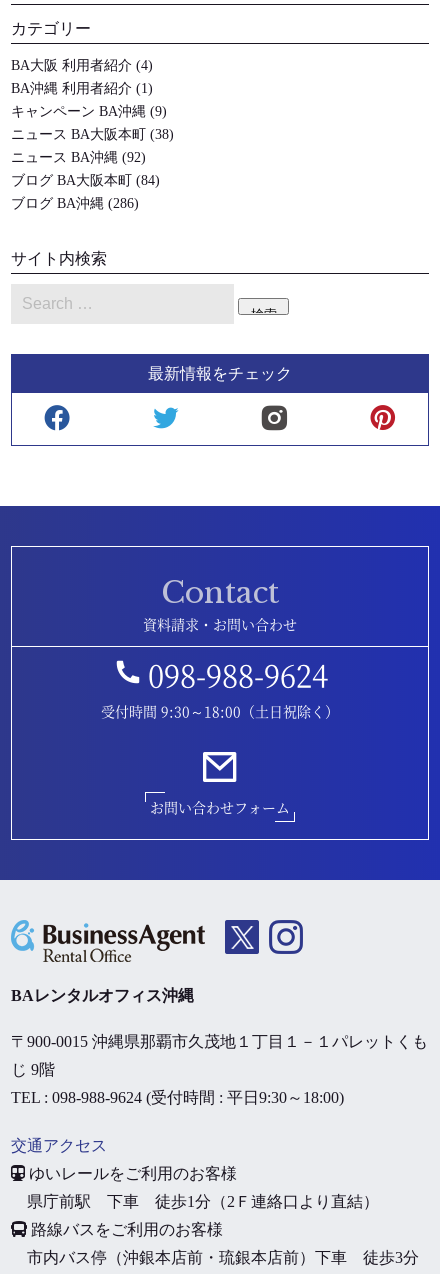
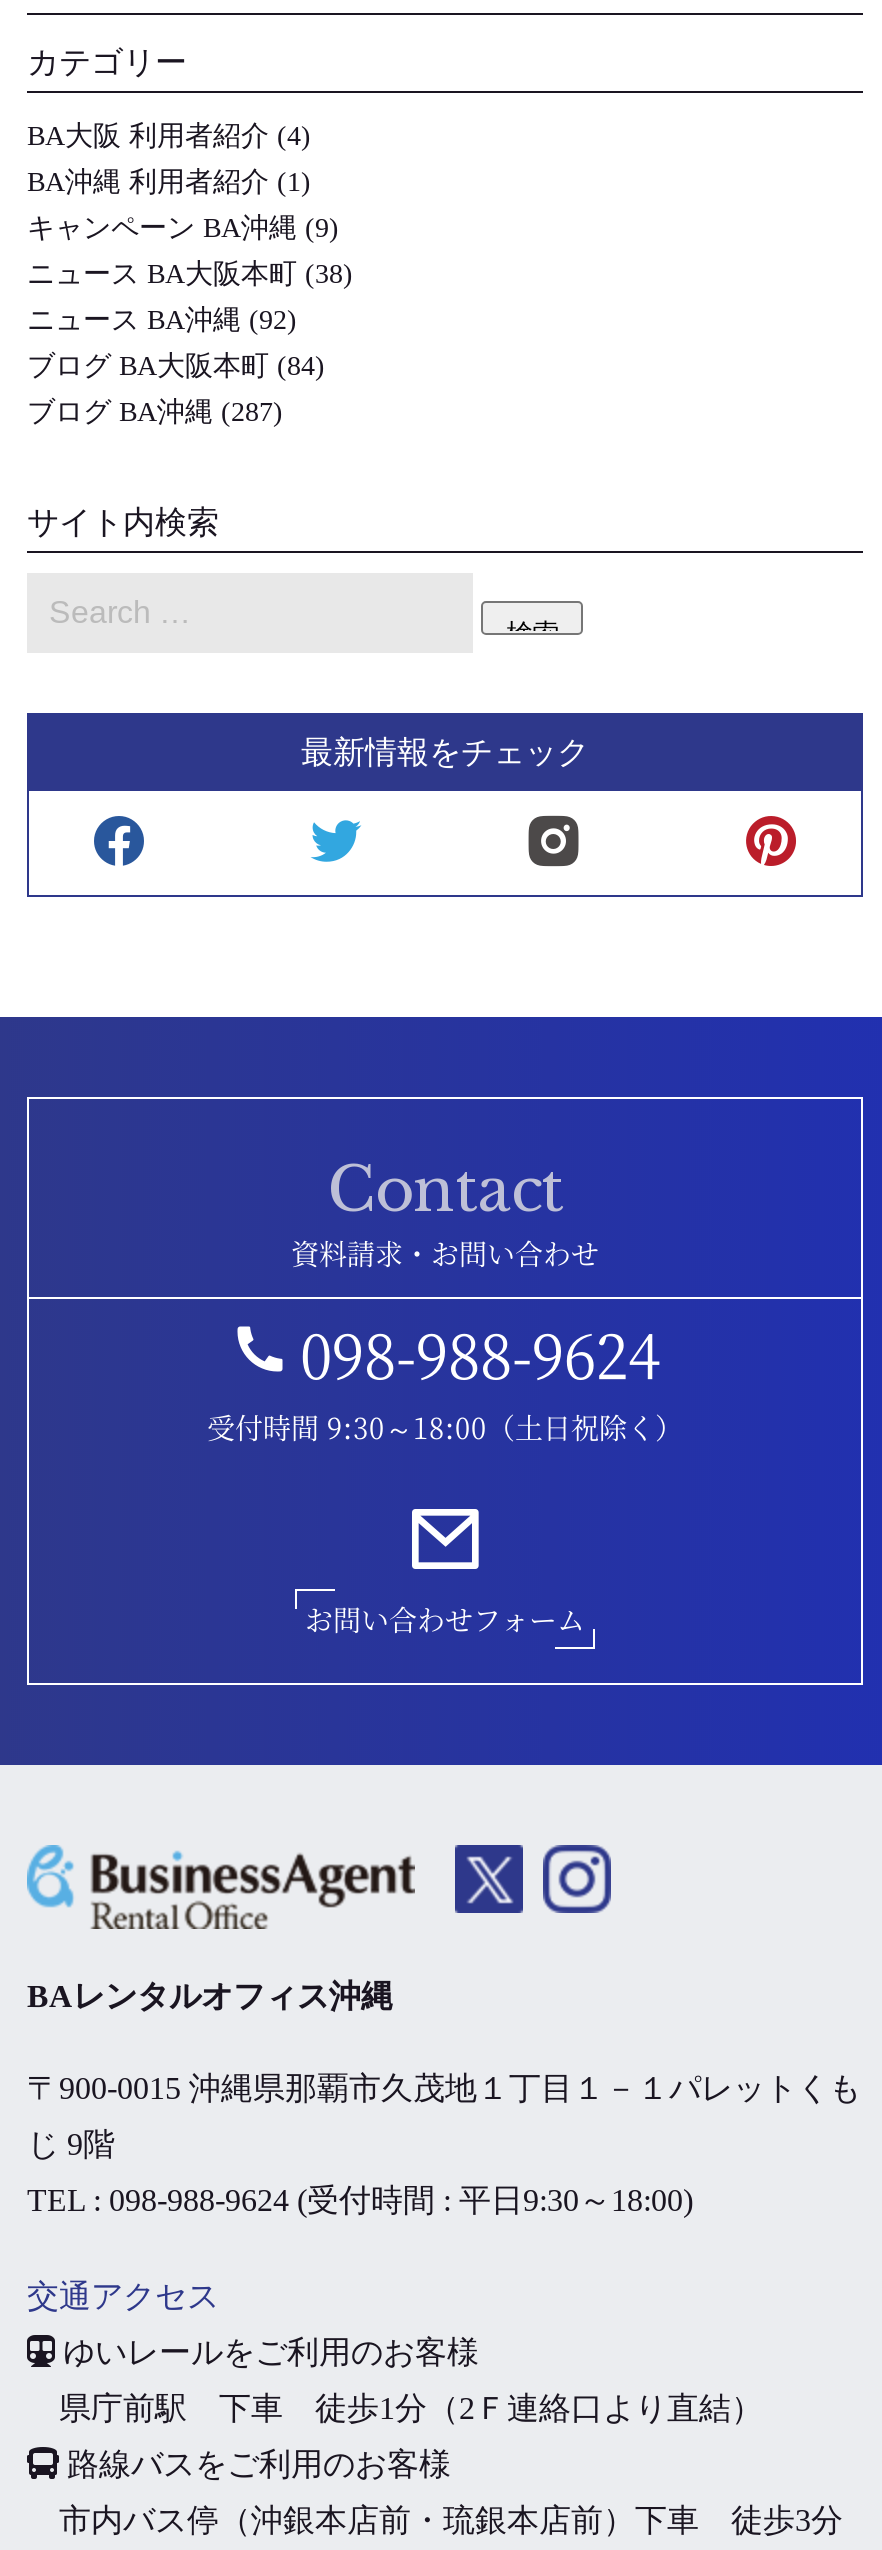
[11,196,139,211] ブログ BA沖縄(286) -> [27,398,283,428] ブログ BA沖縄(287)

